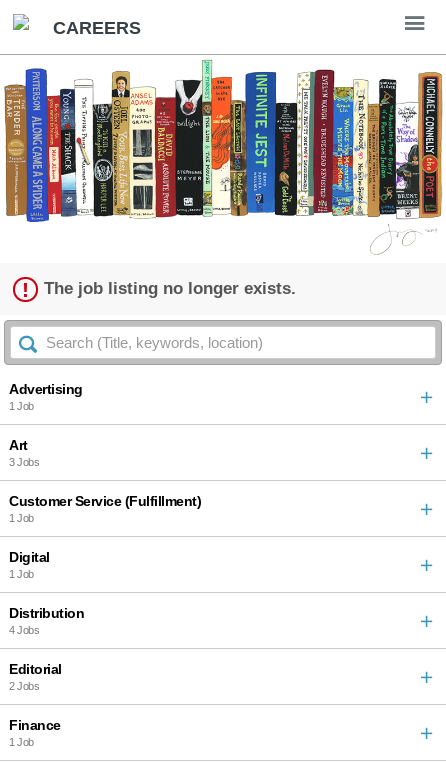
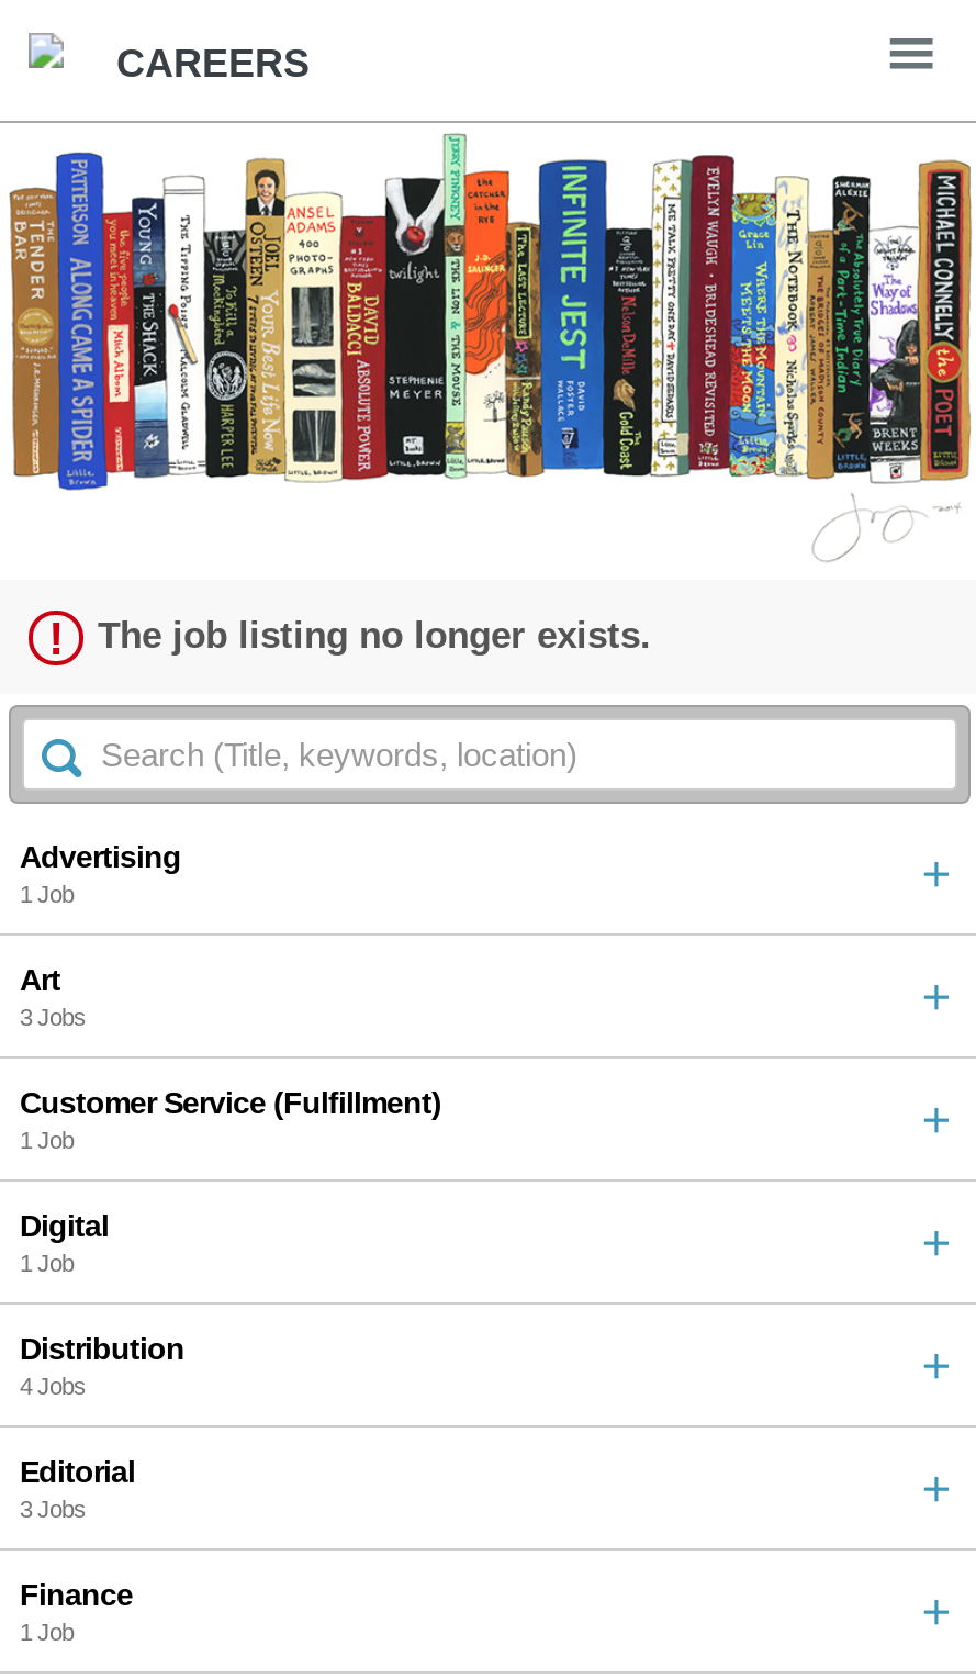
[9,680,39,692] 2 Jobs -> [20,1496,86,1523] 3 Jobs

